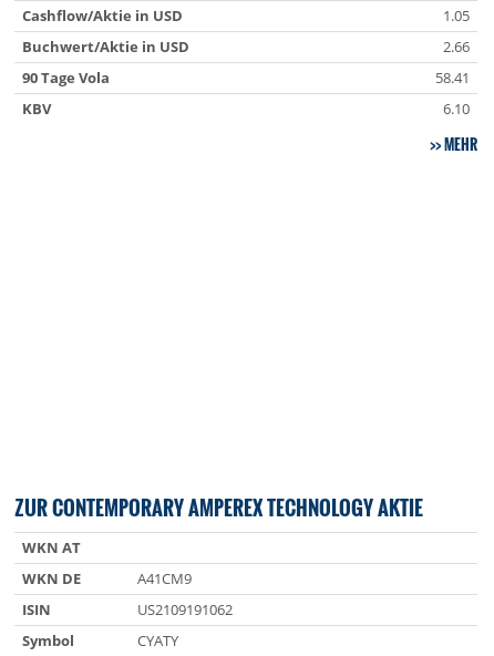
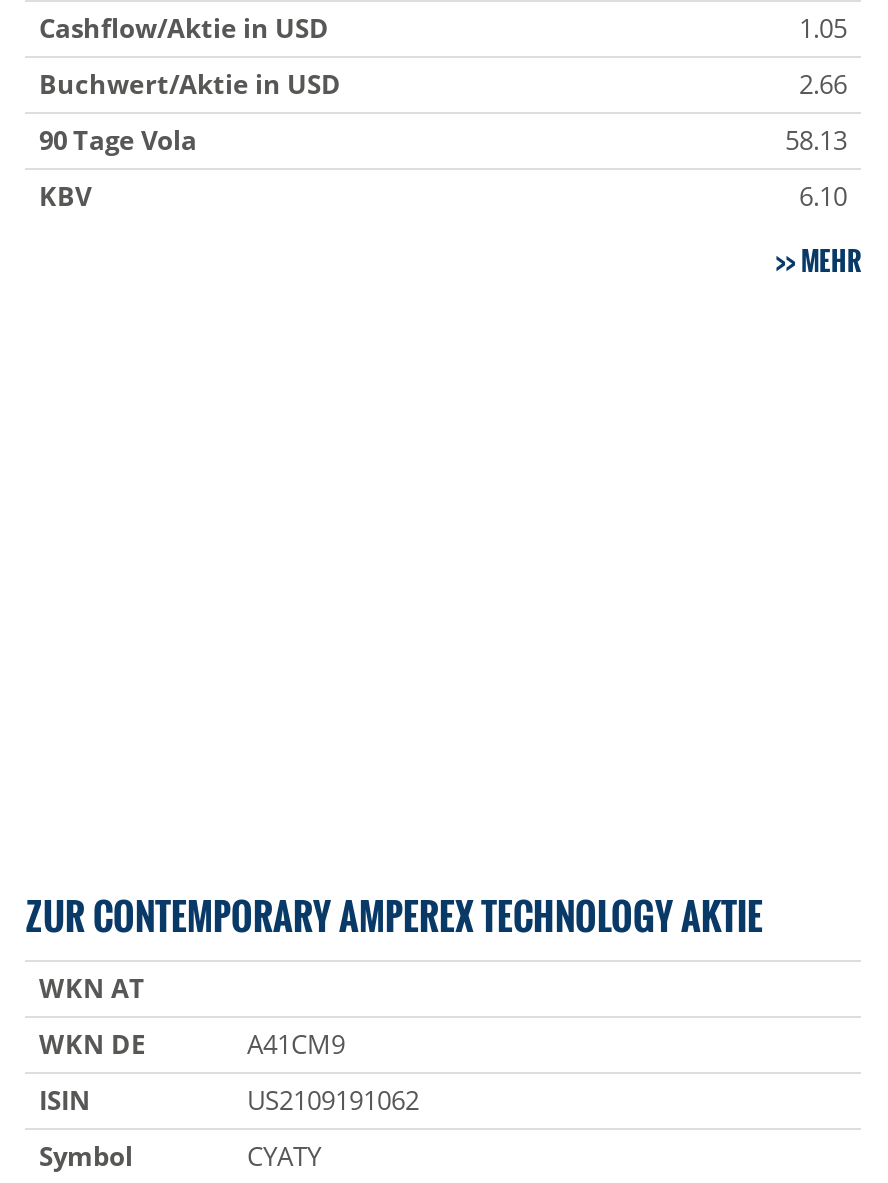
[435,68,470,88] 58.41 -> [785,122,847,158] 58.13

